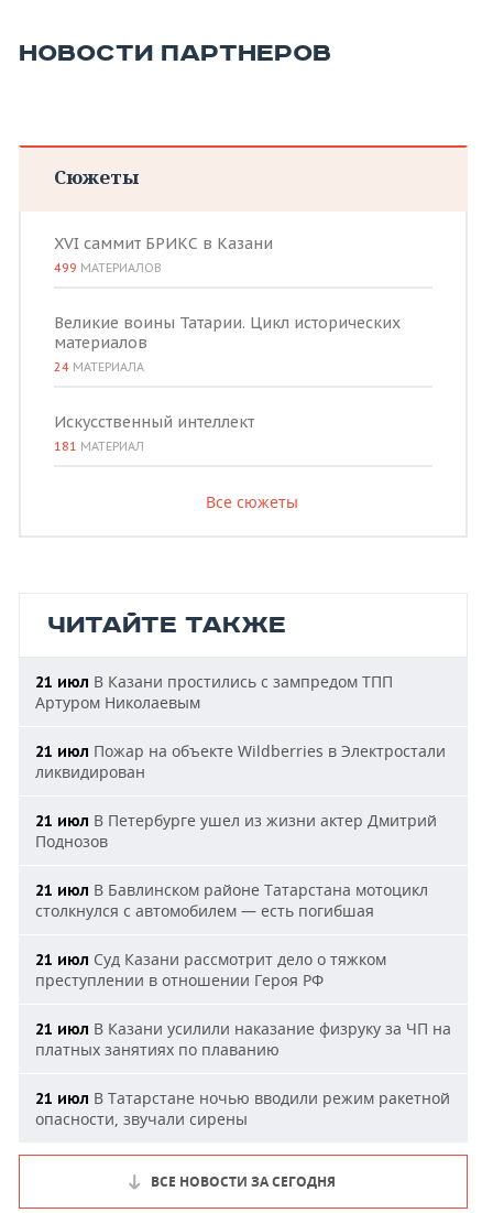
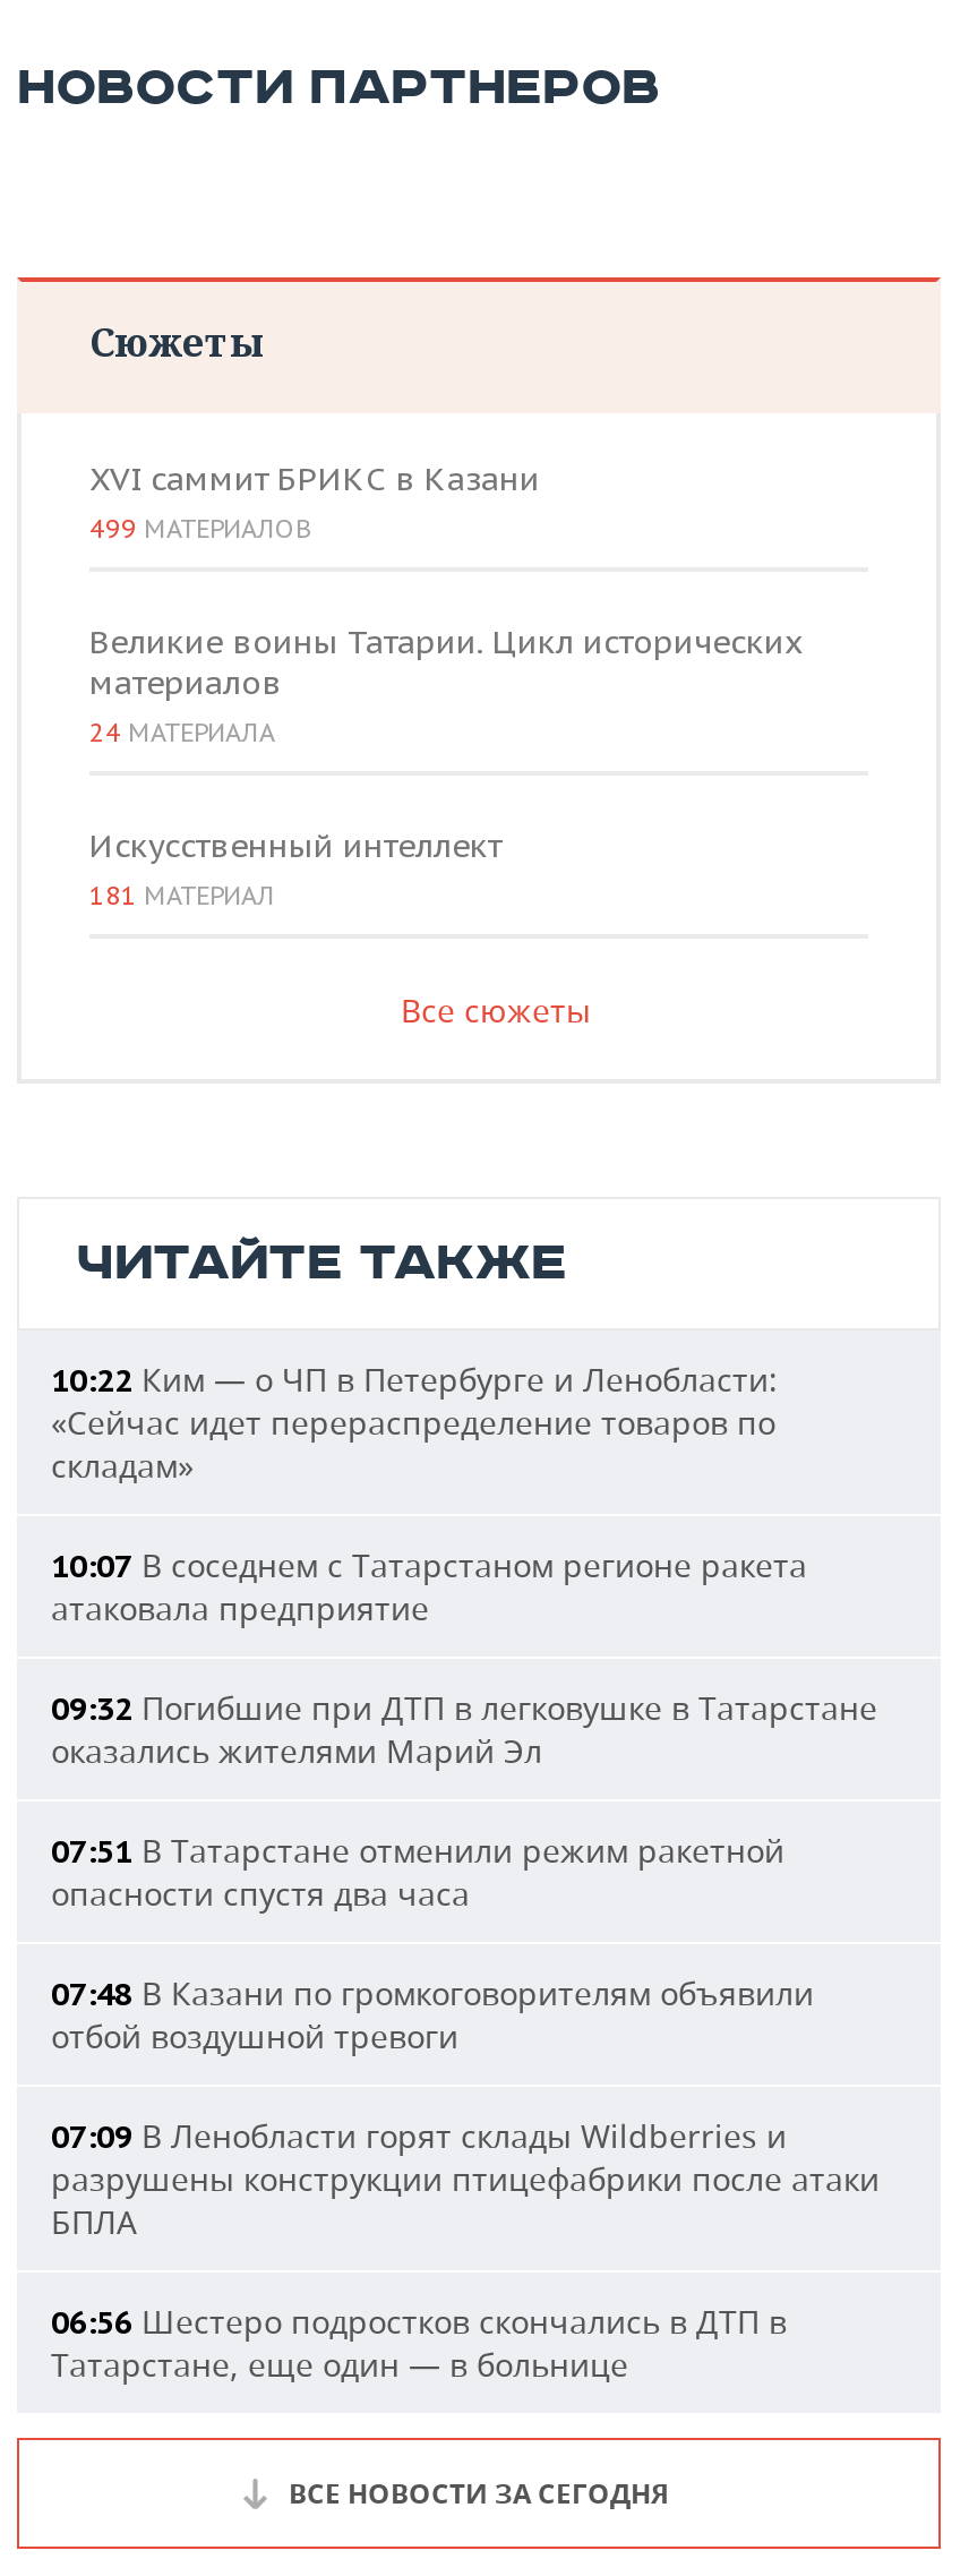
[35,671,393,713] 21 июл В Казани простились с зампредом ТПП | Артуром Николаевым -> [51,1358,778,1487] 10:22 Ким — о ЧП в Петербурге и Ленобласти: | «Сейчас идет перераспределение товаров по | складам»
[35,740,446,782] 21 июл Пожар на объекте Wildberries в Электростали | ликвидирован -> [51,1543,807,1629] 10:07 В соседнем с Татарстаном регионе ракета | атаковала предприятие
[35,810,437,852] 21 июл В Петербурге ушел из жизни актер Дмитрий | Поднозов -> [51,1686,877,1772] 09:32 Погибшие при ДТП в легковушке в Татарстане | оказались жителями Марий Эл
[35,879,428,921] 21 июл В Бавлинском районе Татарстана мотоцикл | столкнулся с автомобилем — есть погибшая -> [51,1829,784,1915] 07:51 В Татарстане отменили режим ракетной | опасности спустя два часа
[35,949,386,990] 21 июл Суд Казани рассмотрит дело о тяжком | преступлении в отношении Героя РФ -> [51,1971,814,2057] 07:48 В Казани по громкоговорителям объявили | отбой воздушной тревоги
[35,1018,451,1060] 21 июл В Казани усилили наказание физруку за ЧП на | платных занятиях по плаванию -> [51,2114,880,2243] 07:09 В Ленобласти горят склады Wildberries и | разрушены конструкции птицефабрики после атаки | БПЛА
[35,1087,450,1129] 21 июл В Татарстане ночью вводили режим ракетной | опасности, звучали сирены -> [51,2300,787,2386] 06:56 Шестеро подростков скончались в ДТП в | Татарстане, еще один — в больнице

